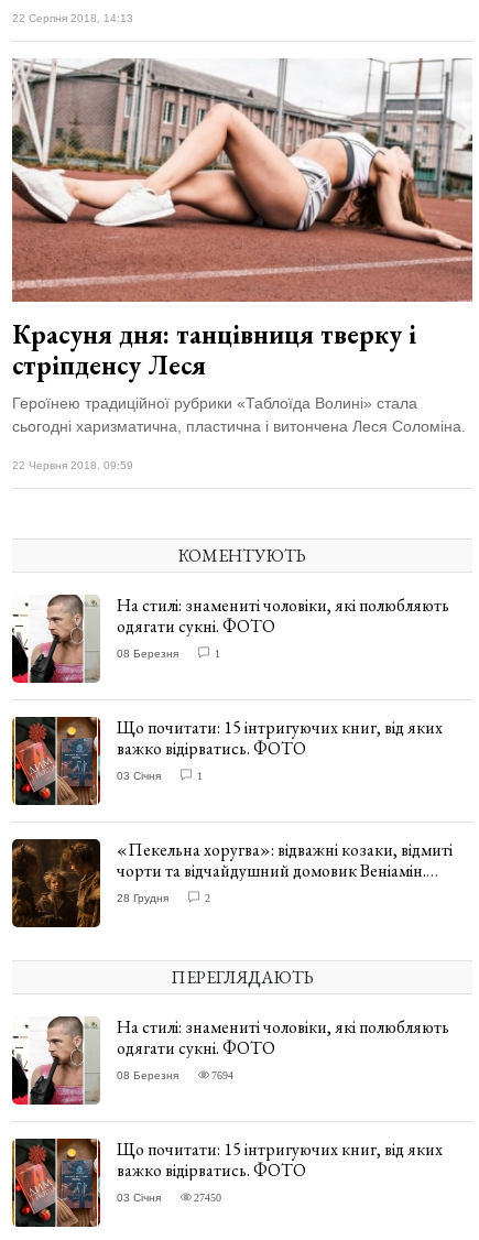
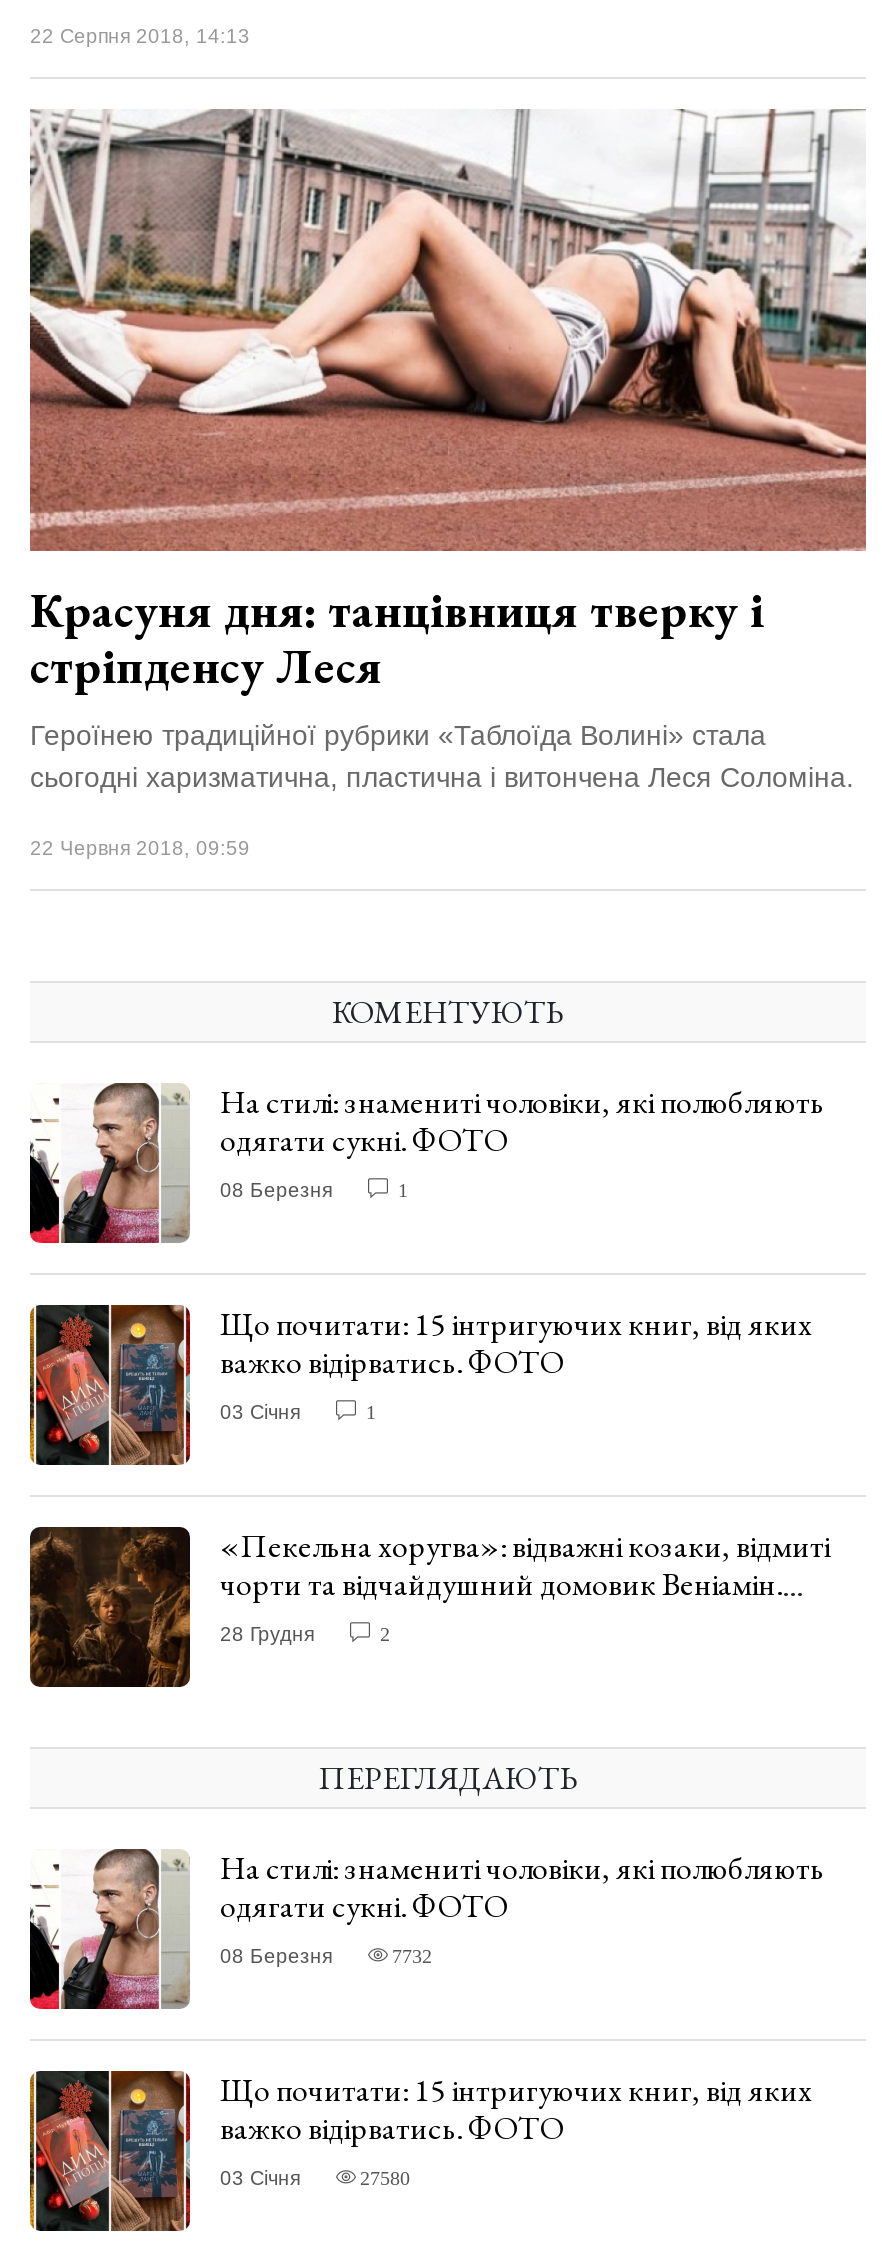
[211,1070,233,1081] 7694 -> [392,1946,432,1966] 7732
[194,1192,221,1203] 27450 -> [360,2168,410,2188] 27580

